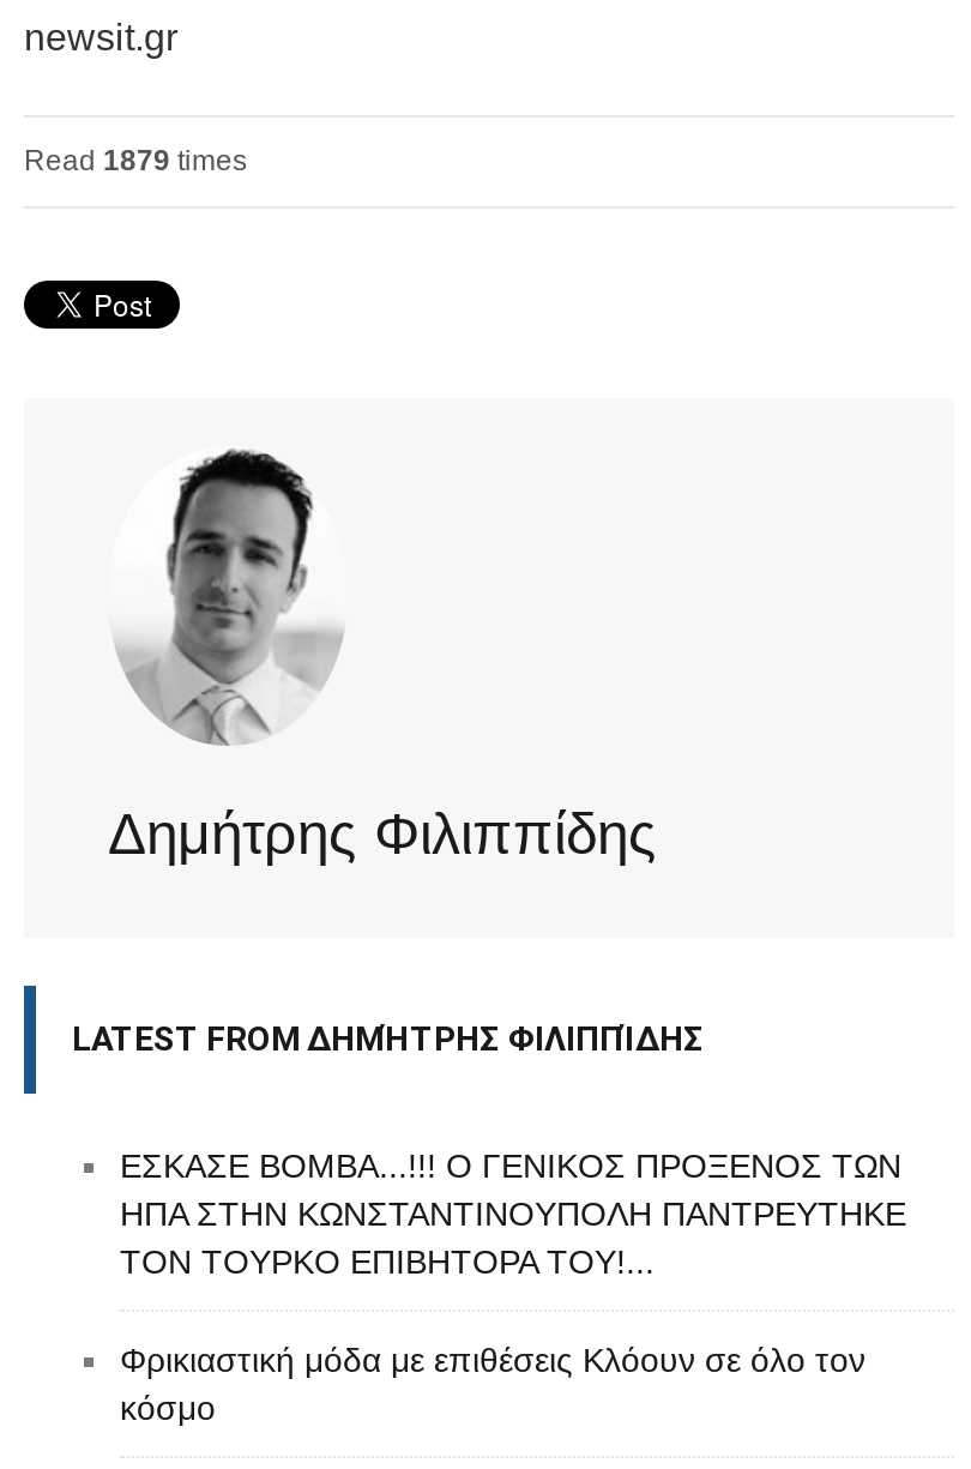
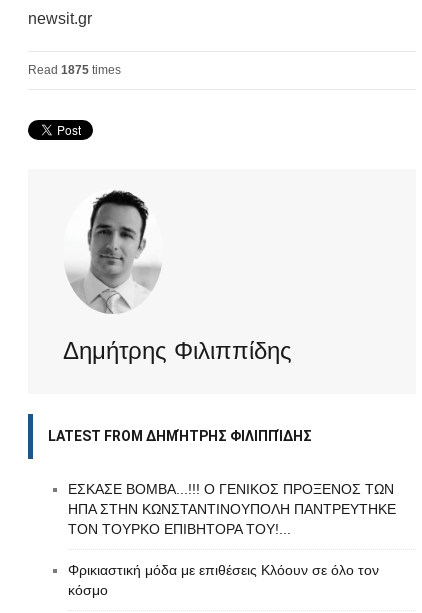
[24,144,247,178] Read 1879 times -> [28,63,121,77] Read 1875 times

